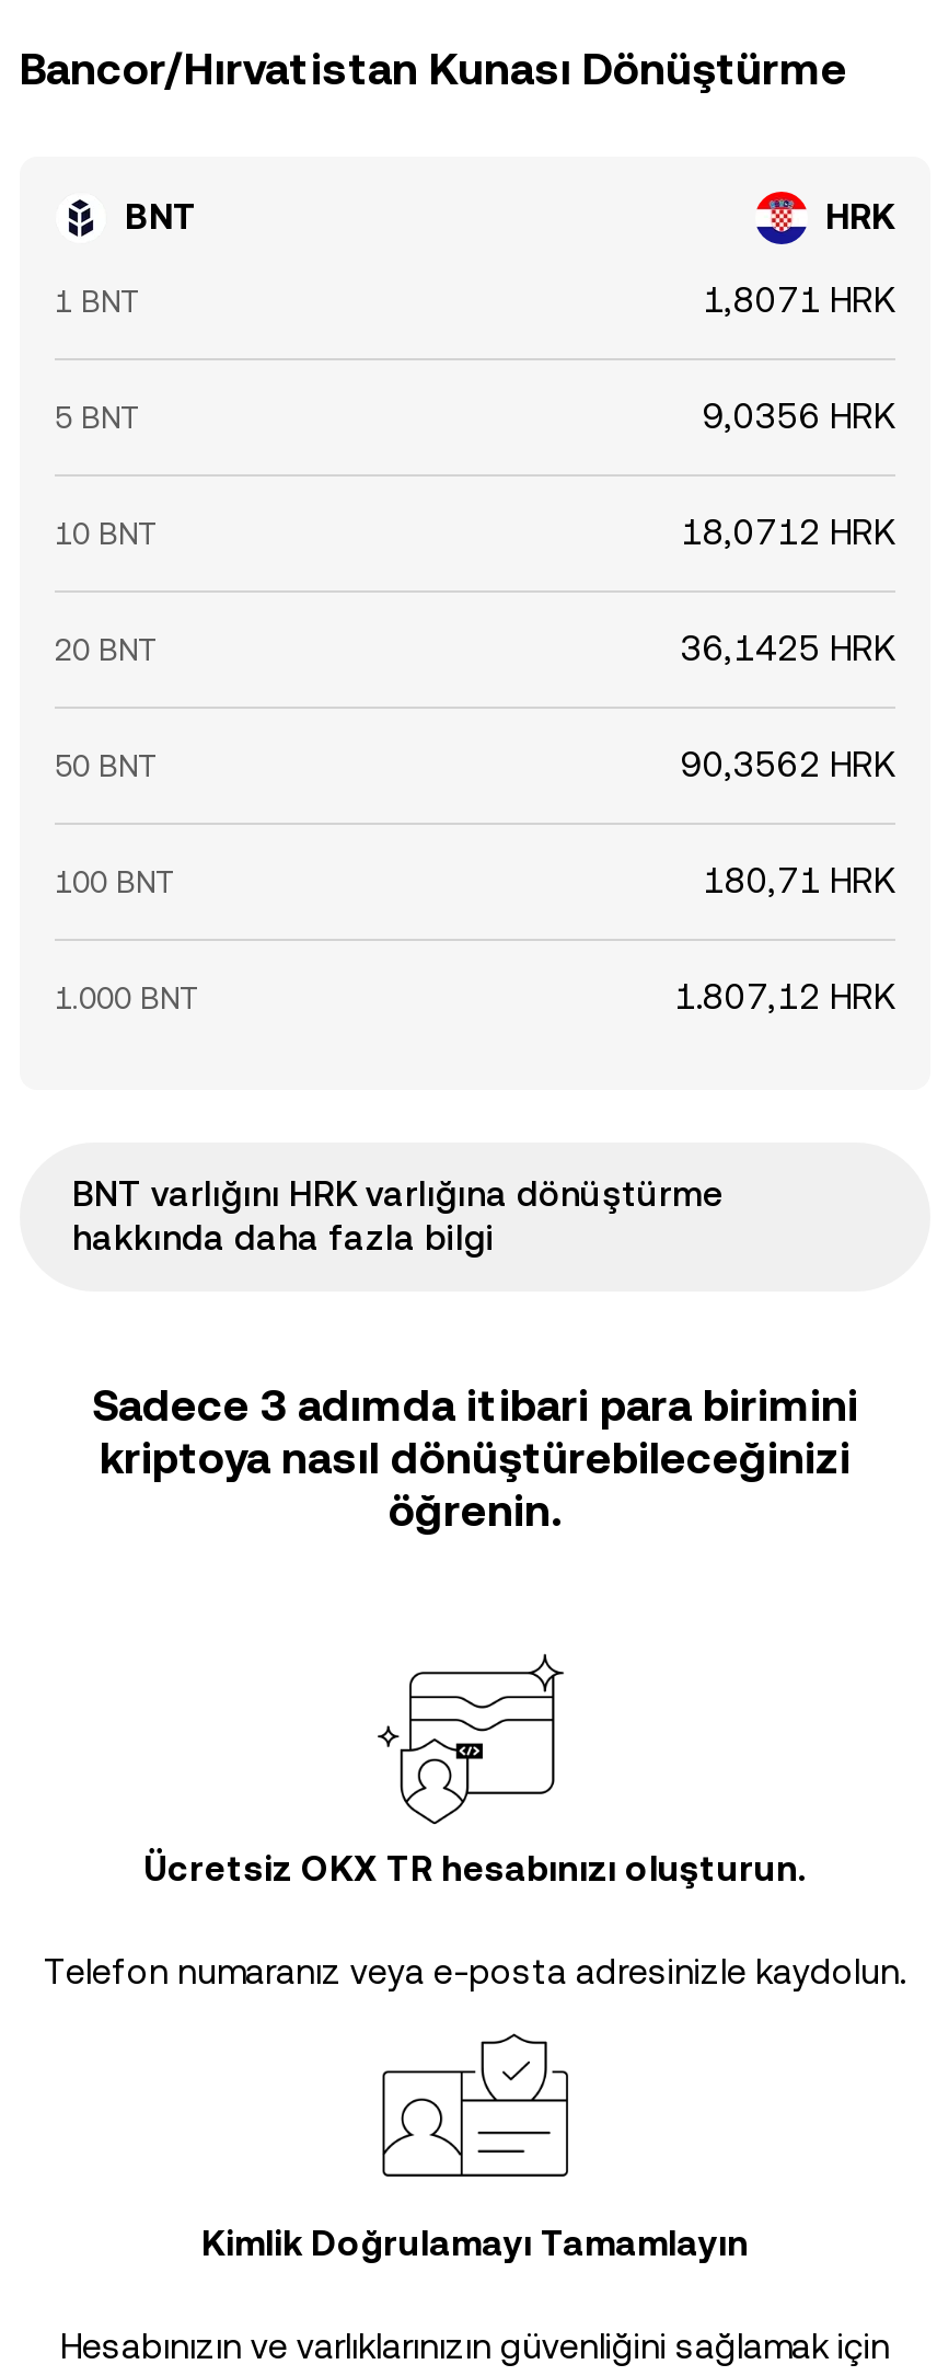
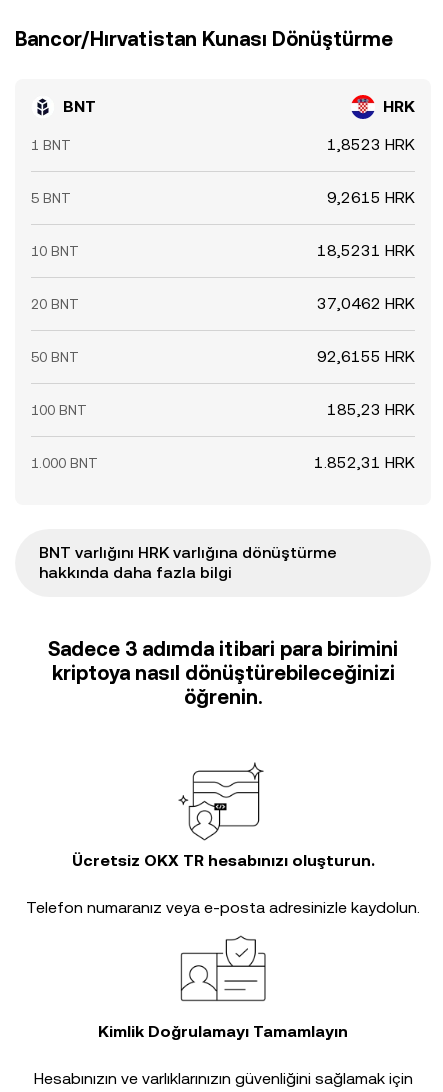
[703,279,895,321] 1,8071 HRK -> [327,135,415,154] 1,8523 HRK
[703,395,895,437] 9,0356 HRK -> [327,188,415,207] 9,2615 HRK
[681,512,895,553] 18,0712 HRK -> [317,241,415,260] 18,5231 HRK
[681,628,895,669] 36,1425 HRK -> [317,294,415,313] 37,0462 HRK
[681,744,895,785] 90,3562 HRK -> [317,347,415,366] 92,6155 HRK
[703,860,895,902] 180,71 HRK -> [327,400,415,419] 185,23 HRK
[674,976,895,1018] 1.807,12 HRK -> [314,453,415,472] 1.852,31 HRK

